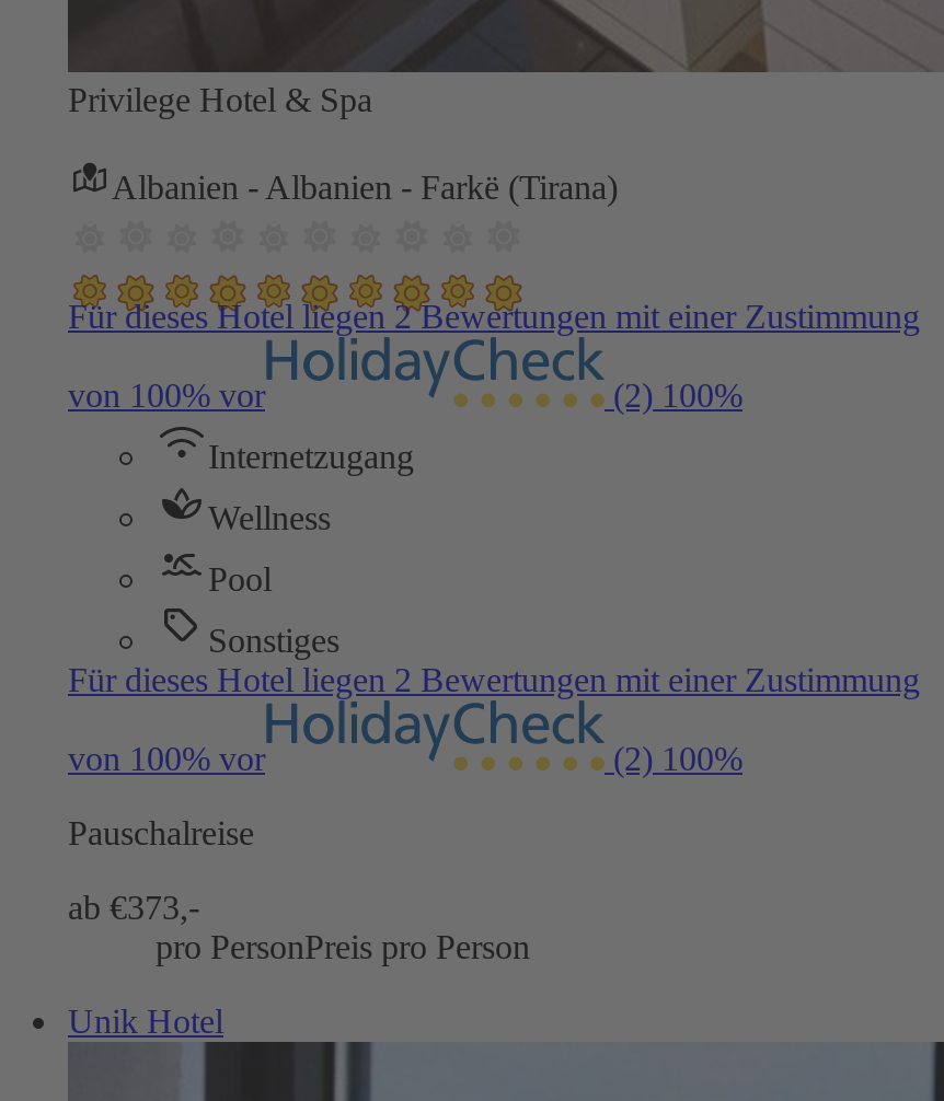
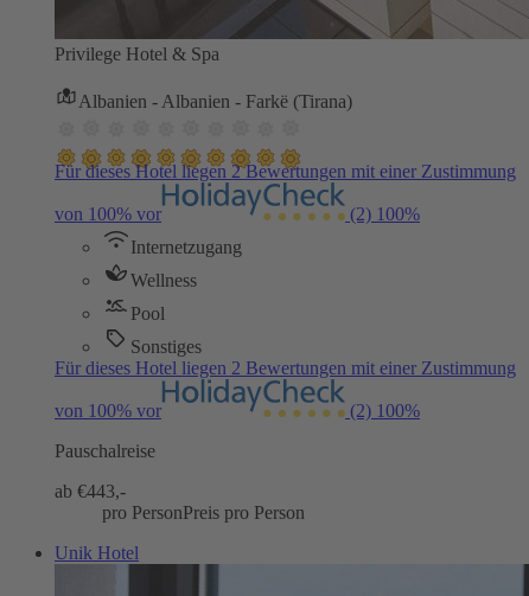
[68,888,199,925] ab €373,- -> [55,481,126,501] ab €443,-

